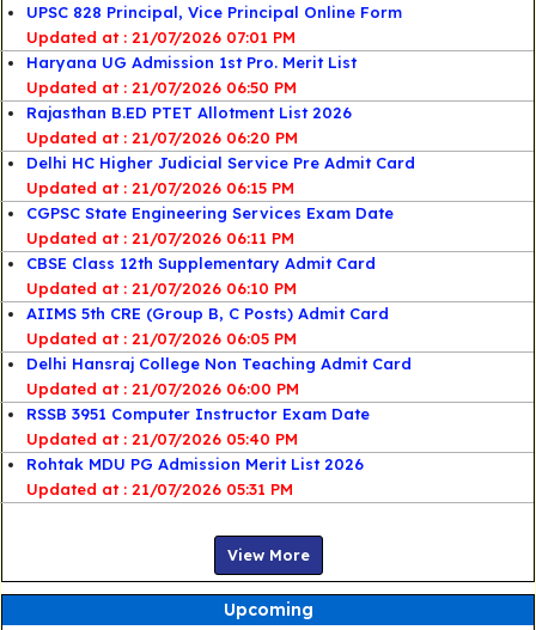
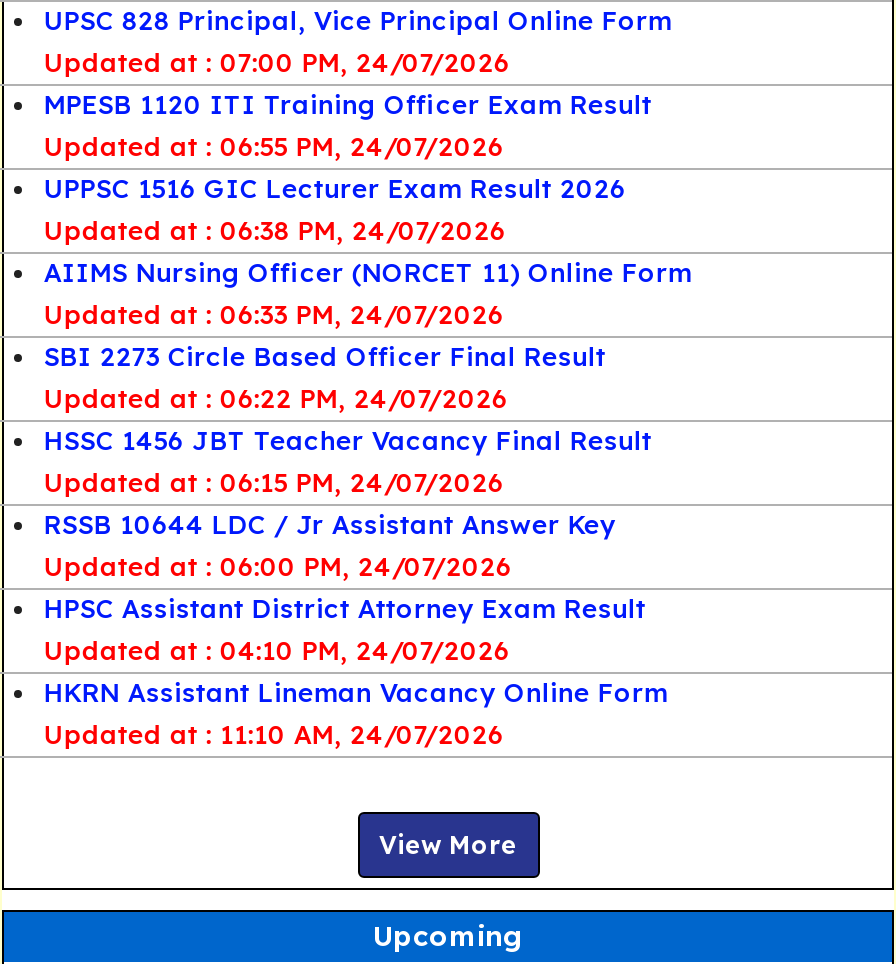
[26,28,415,499] 21/07/2026 07:01 PM | Haryana UG Admission 1st Pro. Merit List | 21/07/2026 06:50 PM | Rajasthan B.ED PTET Allotment List 2026 | 21/07/2026 06:20 PM | Delhi HC Higher Judicial Service Pre Admit Card | 21/07/2026 06:15 PM | CGPSC State Engineering Services Exam Date | 21/07/2026 06:11 PM | CBSE Class 12th Supplementary Admit Card | 21/07/2026 06:10 PM | AIIMS 5th CRE (Group B, C Posts) Admit Card | 21/07/2026 06:05 PM | Delhi Hansraj College Non Teaching Admit Card | 21/07/2026 06:00 PM | RSSB 3951 Computer Instructor Exam Date | 21/07/2026 05:40 PM | Rohtak MDU PG Admission Merit List 2026 | 21/07/2026 05:31 PM -> [44,47,692,751] 07:00 PM, 24/07/2026 | MPESB 1120 ITI Training Officer Exam Result | 06:55 PM, 24/07/2026 | UPPSC 1516 GIC Lecturer Exam Result 2026 | 06:38 PM, 24/07/2026 | AIIMS Nursing Officer (NORCET 11) Online Form | 06:33 PM, 24/07/2026 | SBI 2273 Circle Based Officer Final Result | 06:22 PM, 24/07/2026 | HSSC 1456 JBT Teacher Vacancy Final Result | 06:15 PM, 24/07/2026 | RSSB 10644 LDC / Jr Assistant Answer Key | 06:00 PM, 24/07/2026 | HPSC Assistant District Attorney Exam Result | 04:10 PM, 24/07/2026 | HKRN Assistant Lineman Vacancy Online Form | 11:10 AM, 24/07/2026

